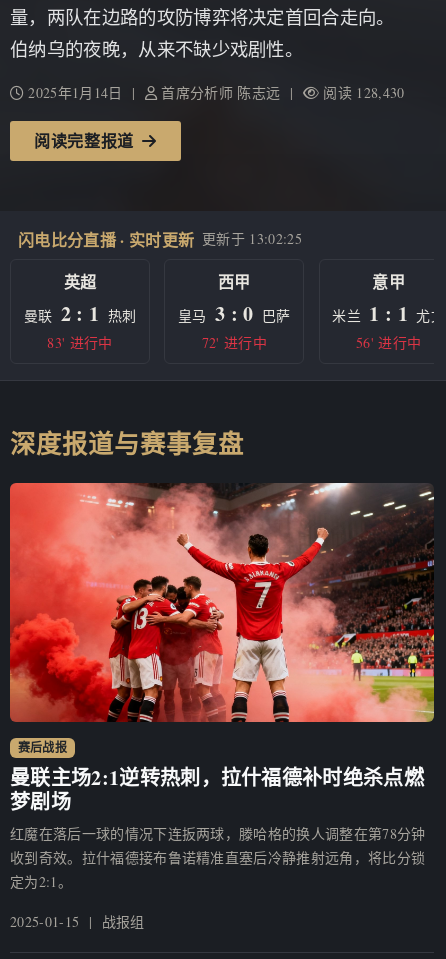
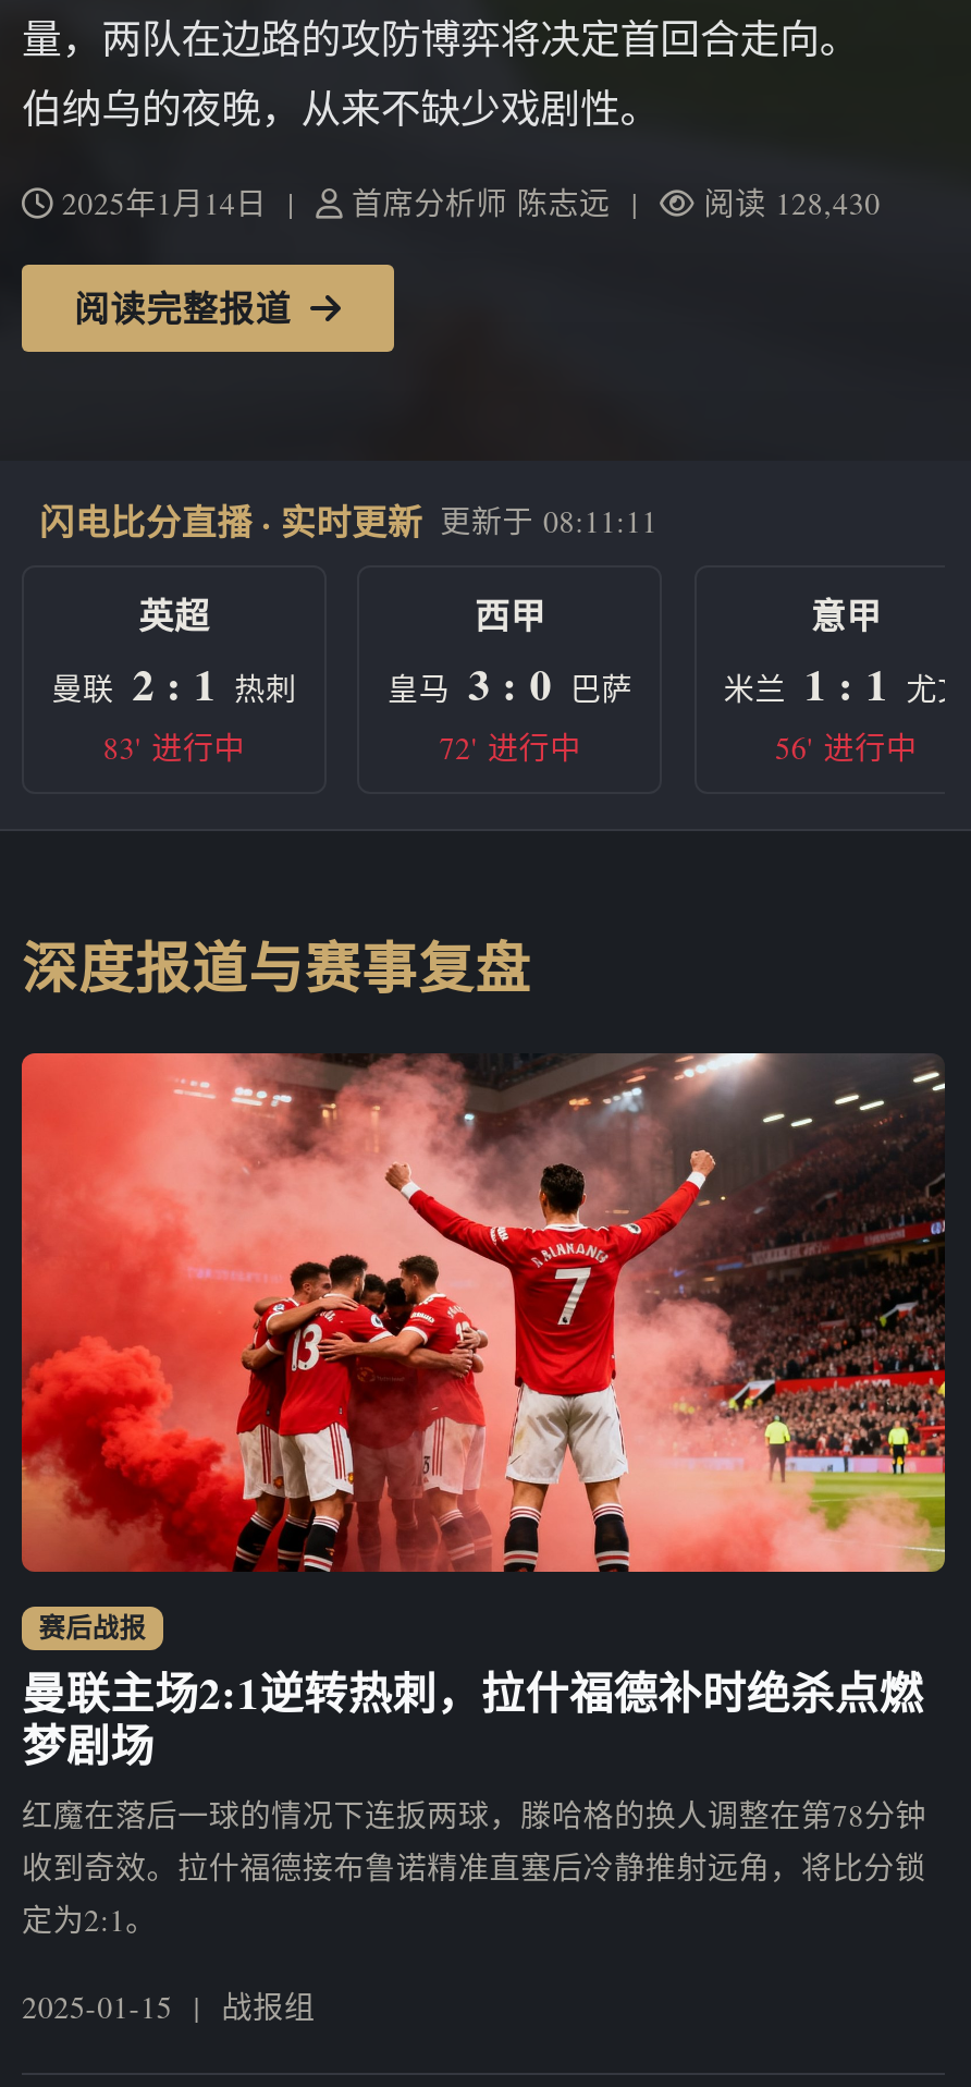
[18,227,302,250] 闪电比分直播 · 实时更新 更新于13:02:25 -> [39,496,657,546] 闪电比分直播 · 实时更新 更新于08:11:11

